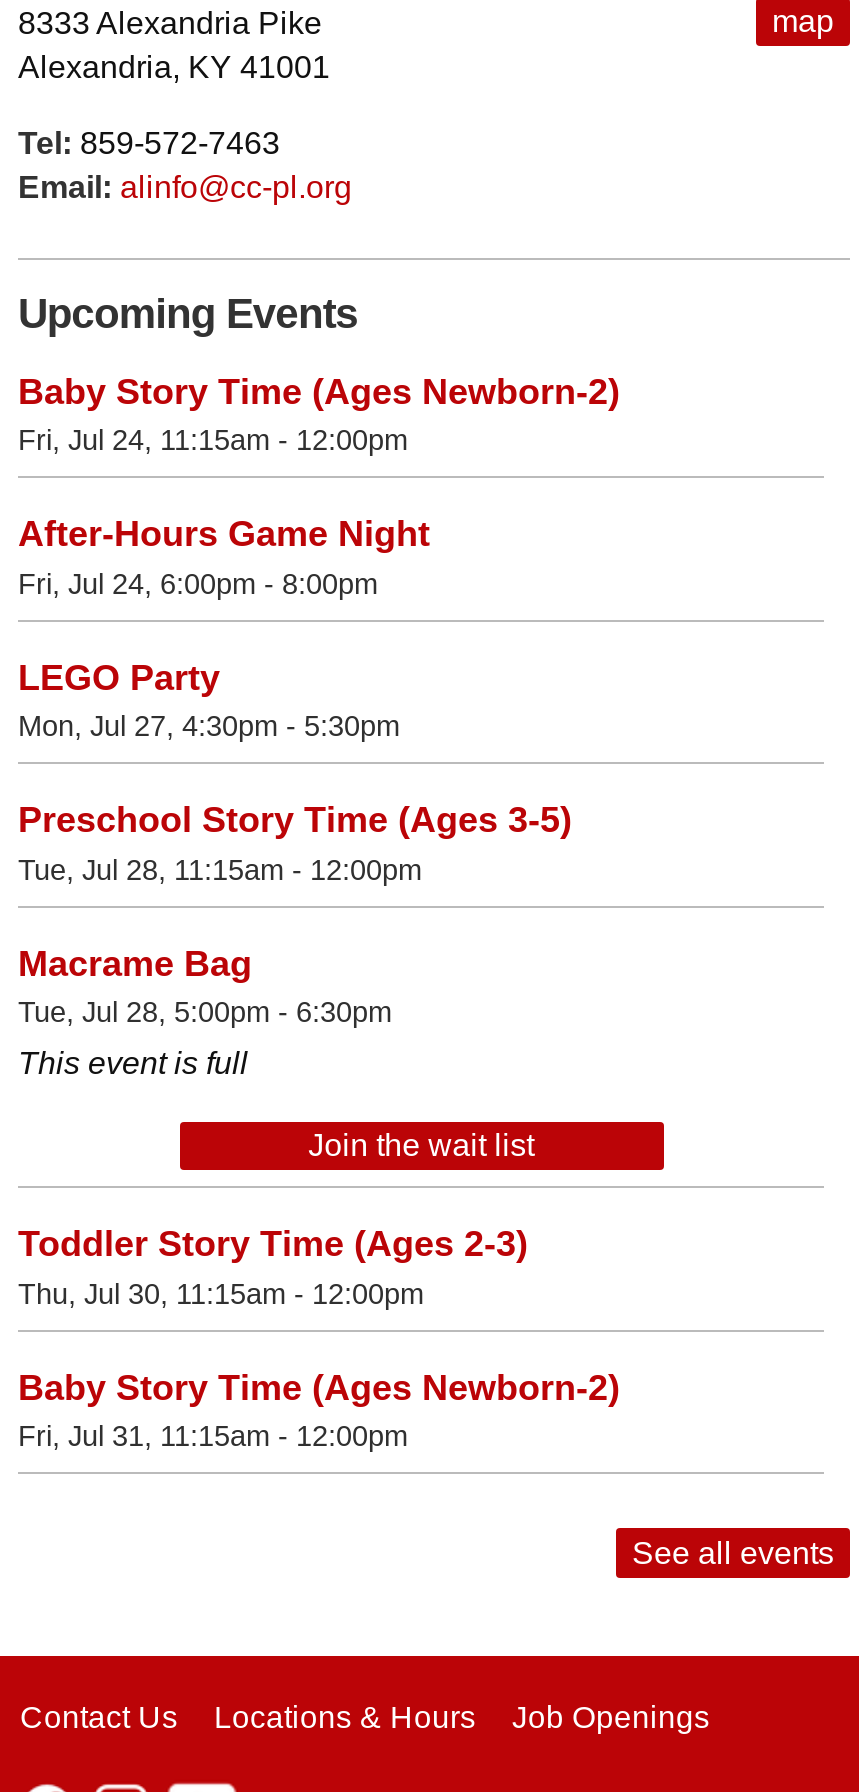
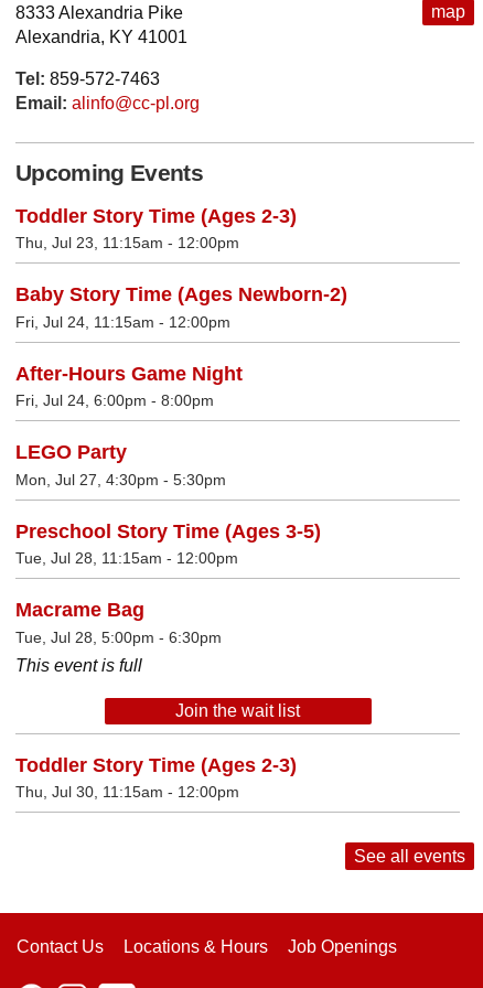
none -> [15,205,297,252] Toddler Story Time (Ages 2-3) | Thu, Jul 23, 11:15am - 12:00pm
moved [18,371,620,1309] -> [15,283,347,801]: Baby Story Time (Ages Newborn-2) | Fri, Jul 24, 11:15am - 12:00pm | After-Hours Game Night | ... | Toddler Story Time (Ages 2-3) | Thu, Jul 30, 11:15am - 12:00pm
[18,1367,620,1452] Baby Story Time (Ages Newborn-2) | Fri, Jul 31, 11:15am - 12:00pm -> none

